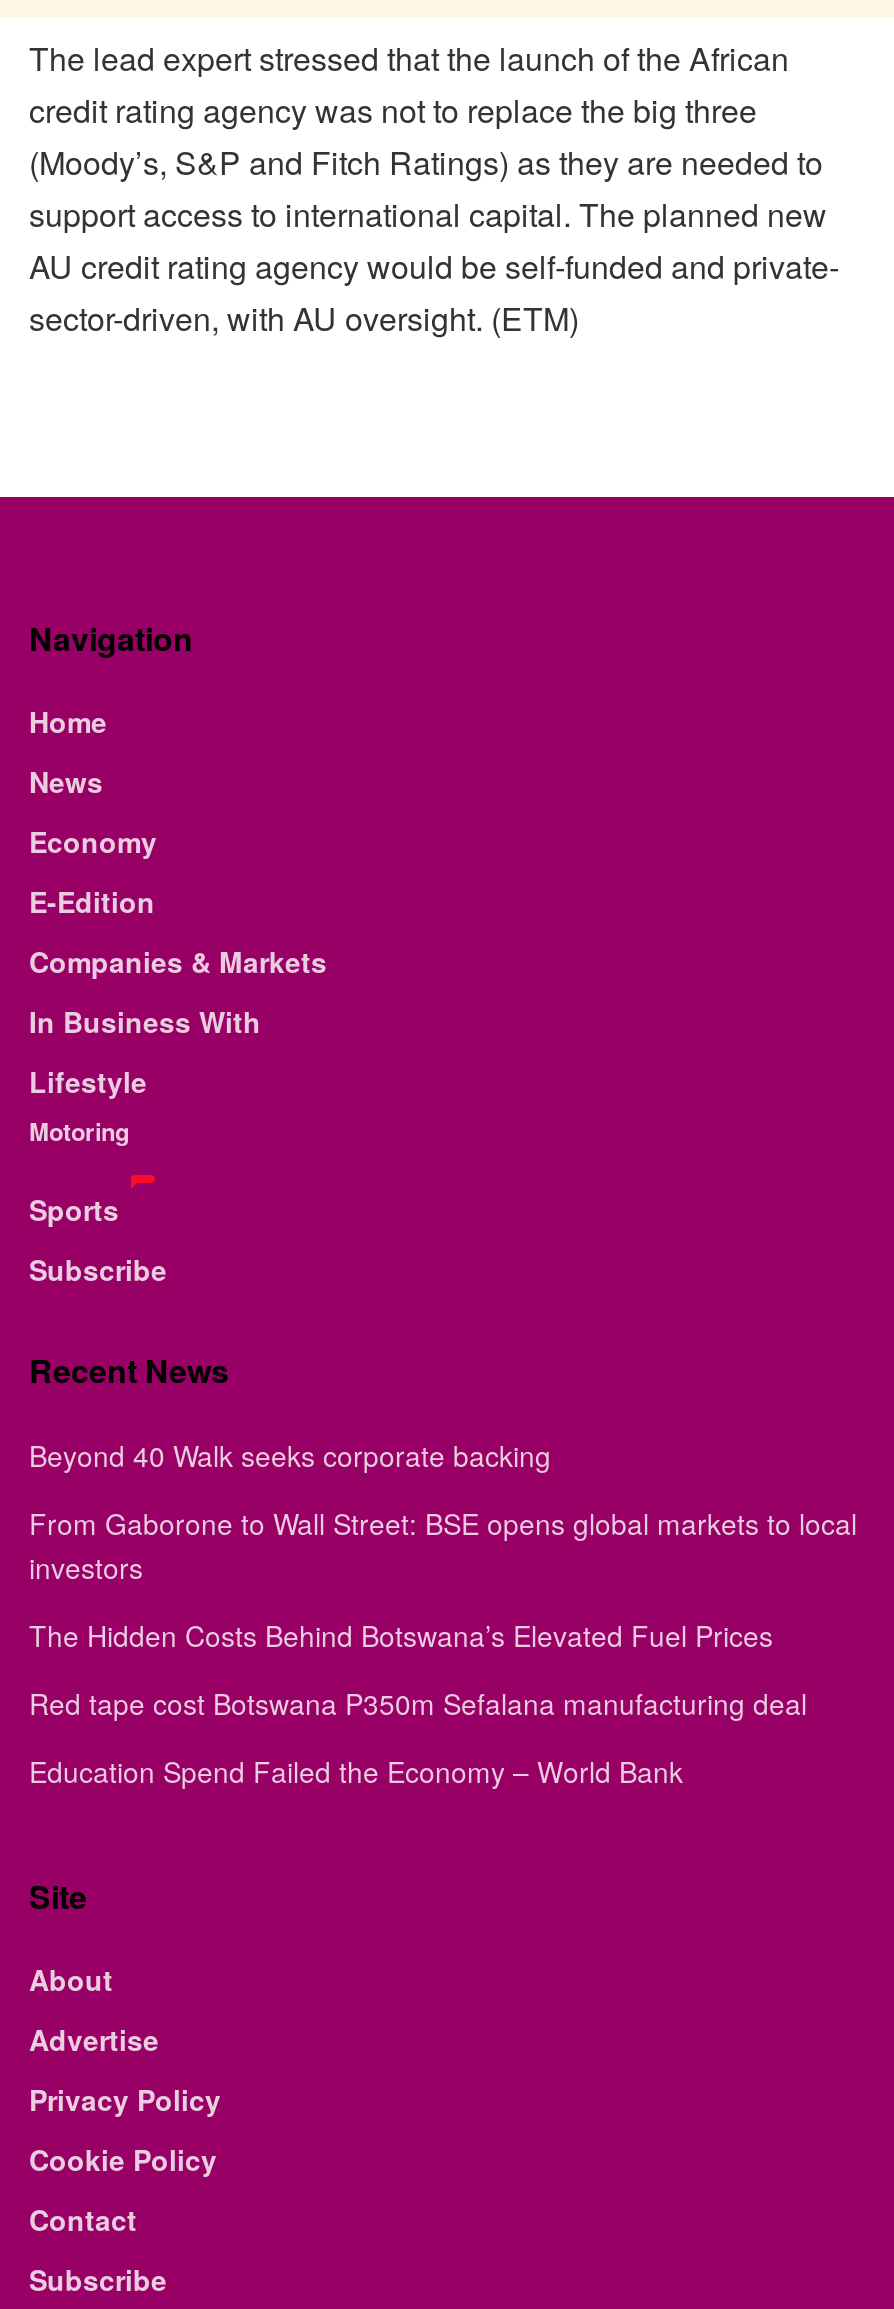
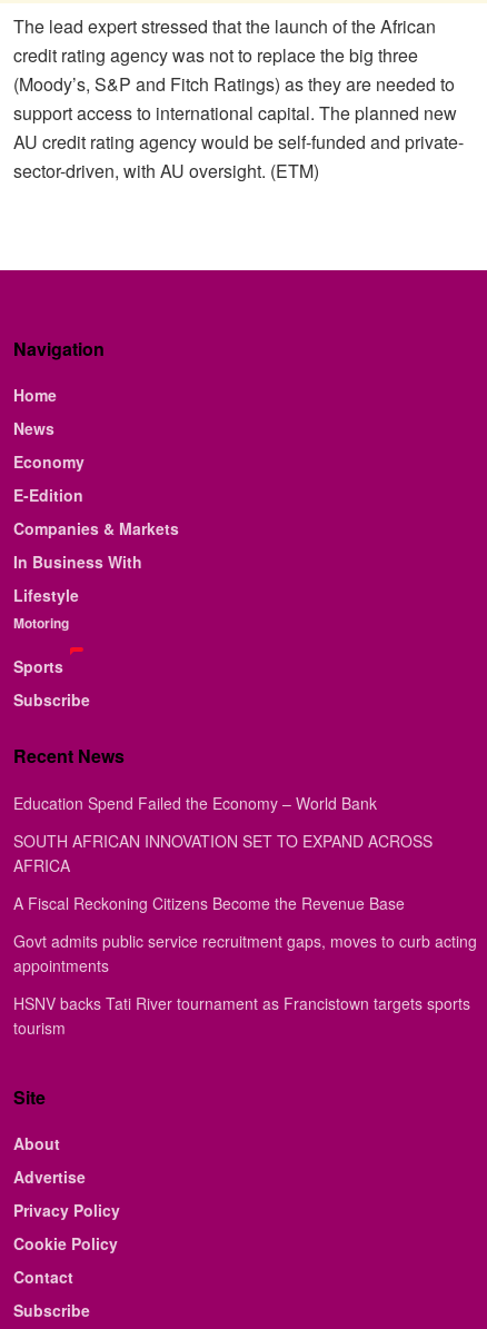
[29,1435,857,1723] Beyond 40 Walk seeks corporate backing | From Gaborone to Wall Street: BSE opens global markets to local | investors | The Hidden Costs Behind Botswana’s Elevated Fuel Prices | Red tape cost Botswana P350m Sefalana manufacturing deal -> none
moved [29,1751,683,1791] -> [13,792,377,814]: Education Spend Failed the Economy – World Bank
none -> [13,830,477,1039] SOUTH AFRICAN INNOVATION SET TO EXPAND ACROSS | AFRICA | A Fiscal Reckoning Citizens Become the Revenue Base | Govt admits public service recruitment gaps, moves to curb acting | appointments | HSNV backs Tati River tournament as Francistown targets sports | tourism

